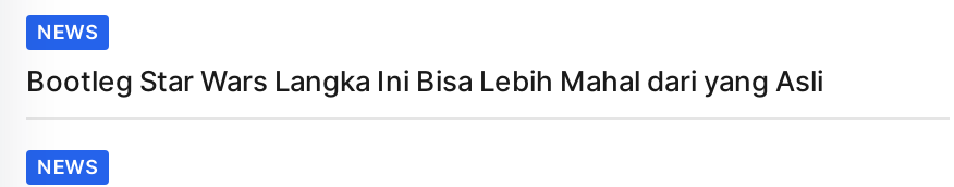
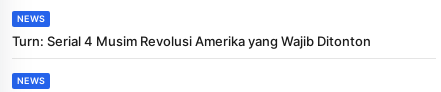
[26,62,823,97] Bootleg Star Wars Langka Ini Bisa Lebih Mahal dari yang Asli -> [12,33,371,49] Turn: Serial 4 Musim Revolusi Amerika yang Wajib Ditonton

